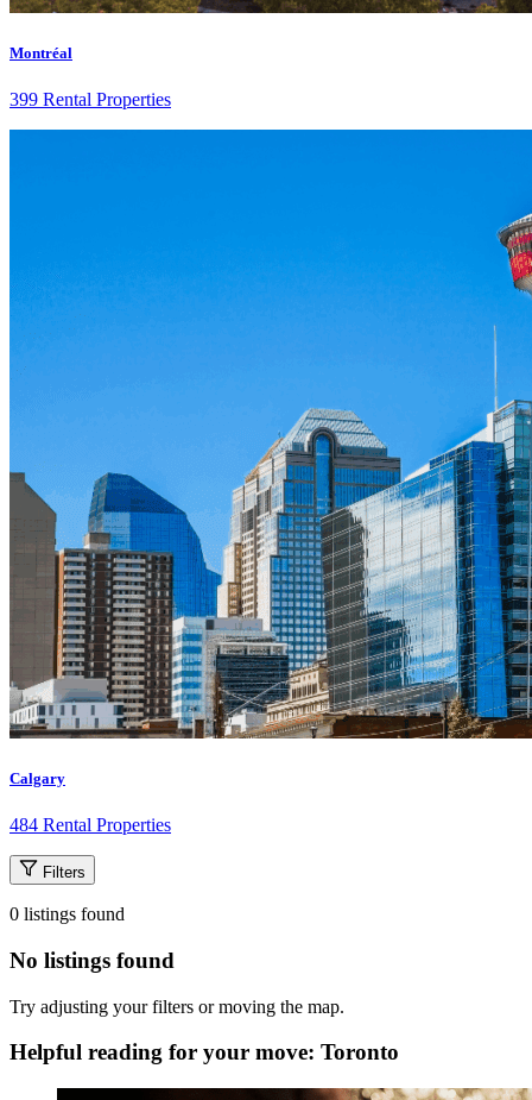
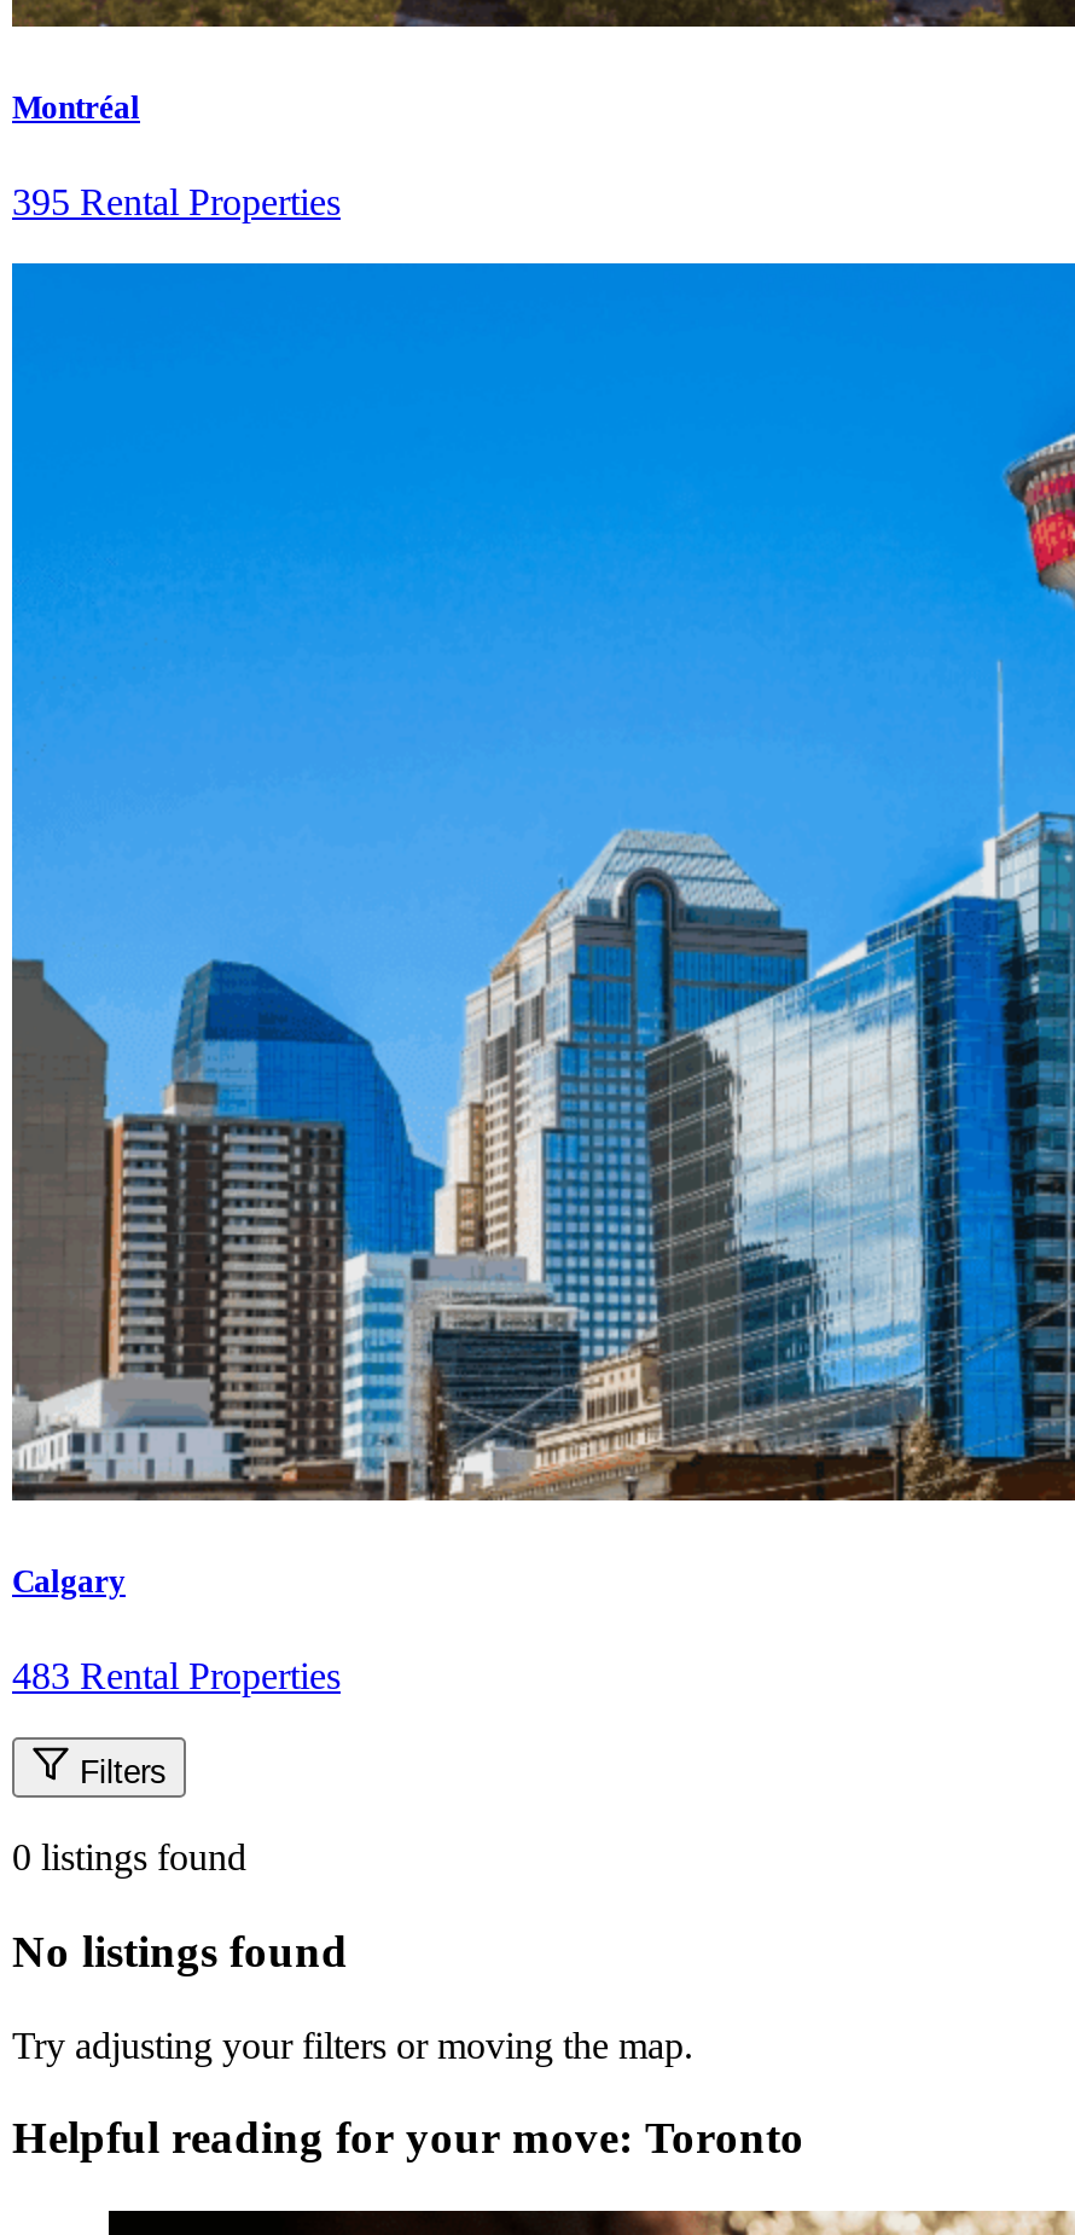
[9,89,171,109] 399 Rental Properties -> [12,181,341,222] 395 Rental Properties
[9,815,171,835] 484 Rental Properties -> [12,1656,341,1697] 483 Rental Properties

